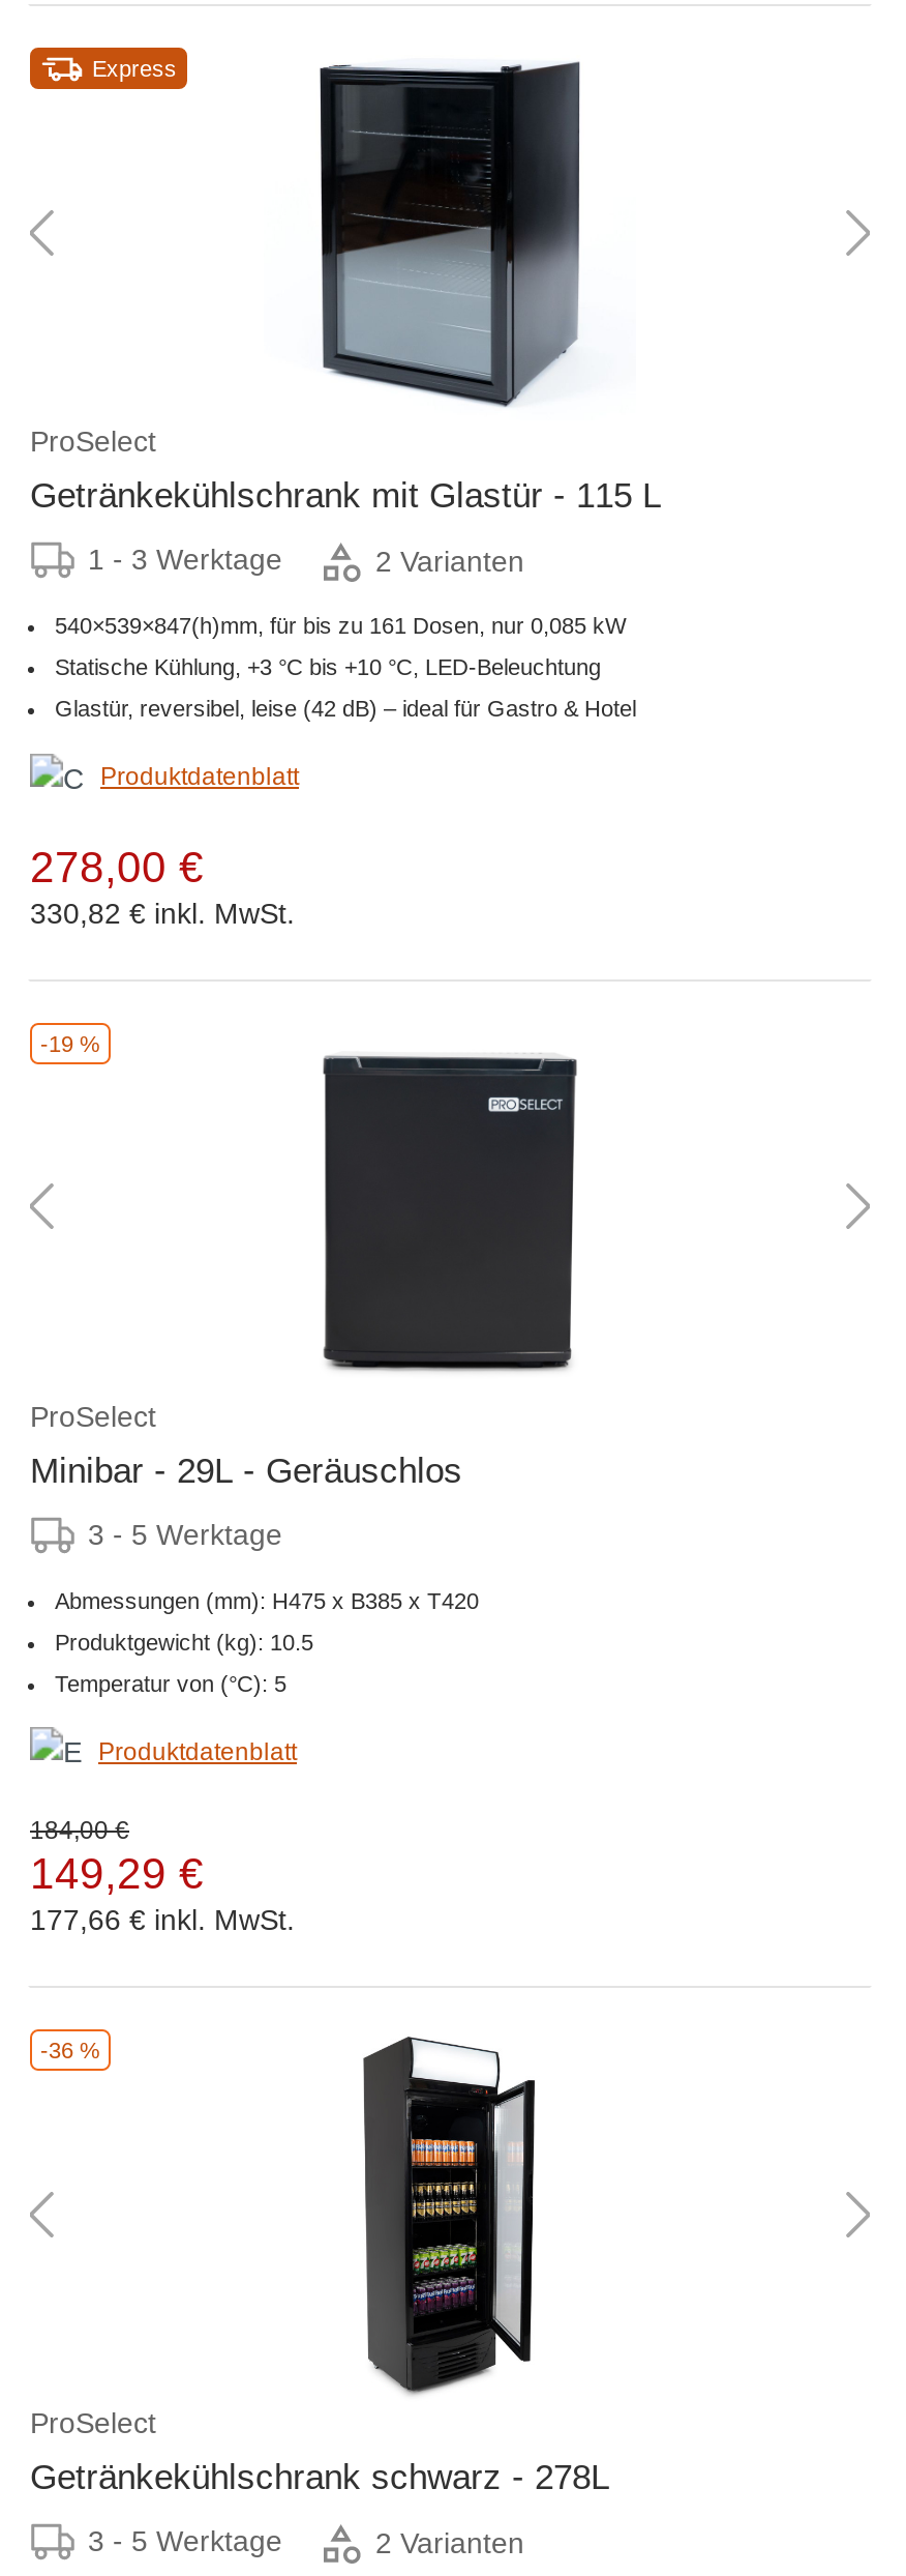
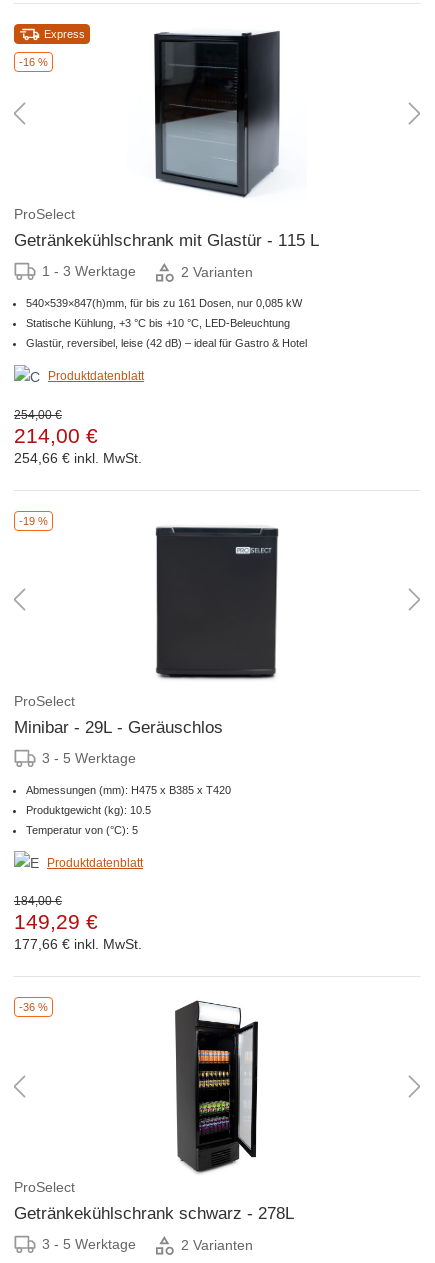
none -> [19,56,48,68] -16 %
[30,842,295,929] 278,00 € | 330,82 €inkl. MwSt. -> [14,408,142,466] 254,00 € | 214,00 € | 254,66 €inkl. MwSt.

